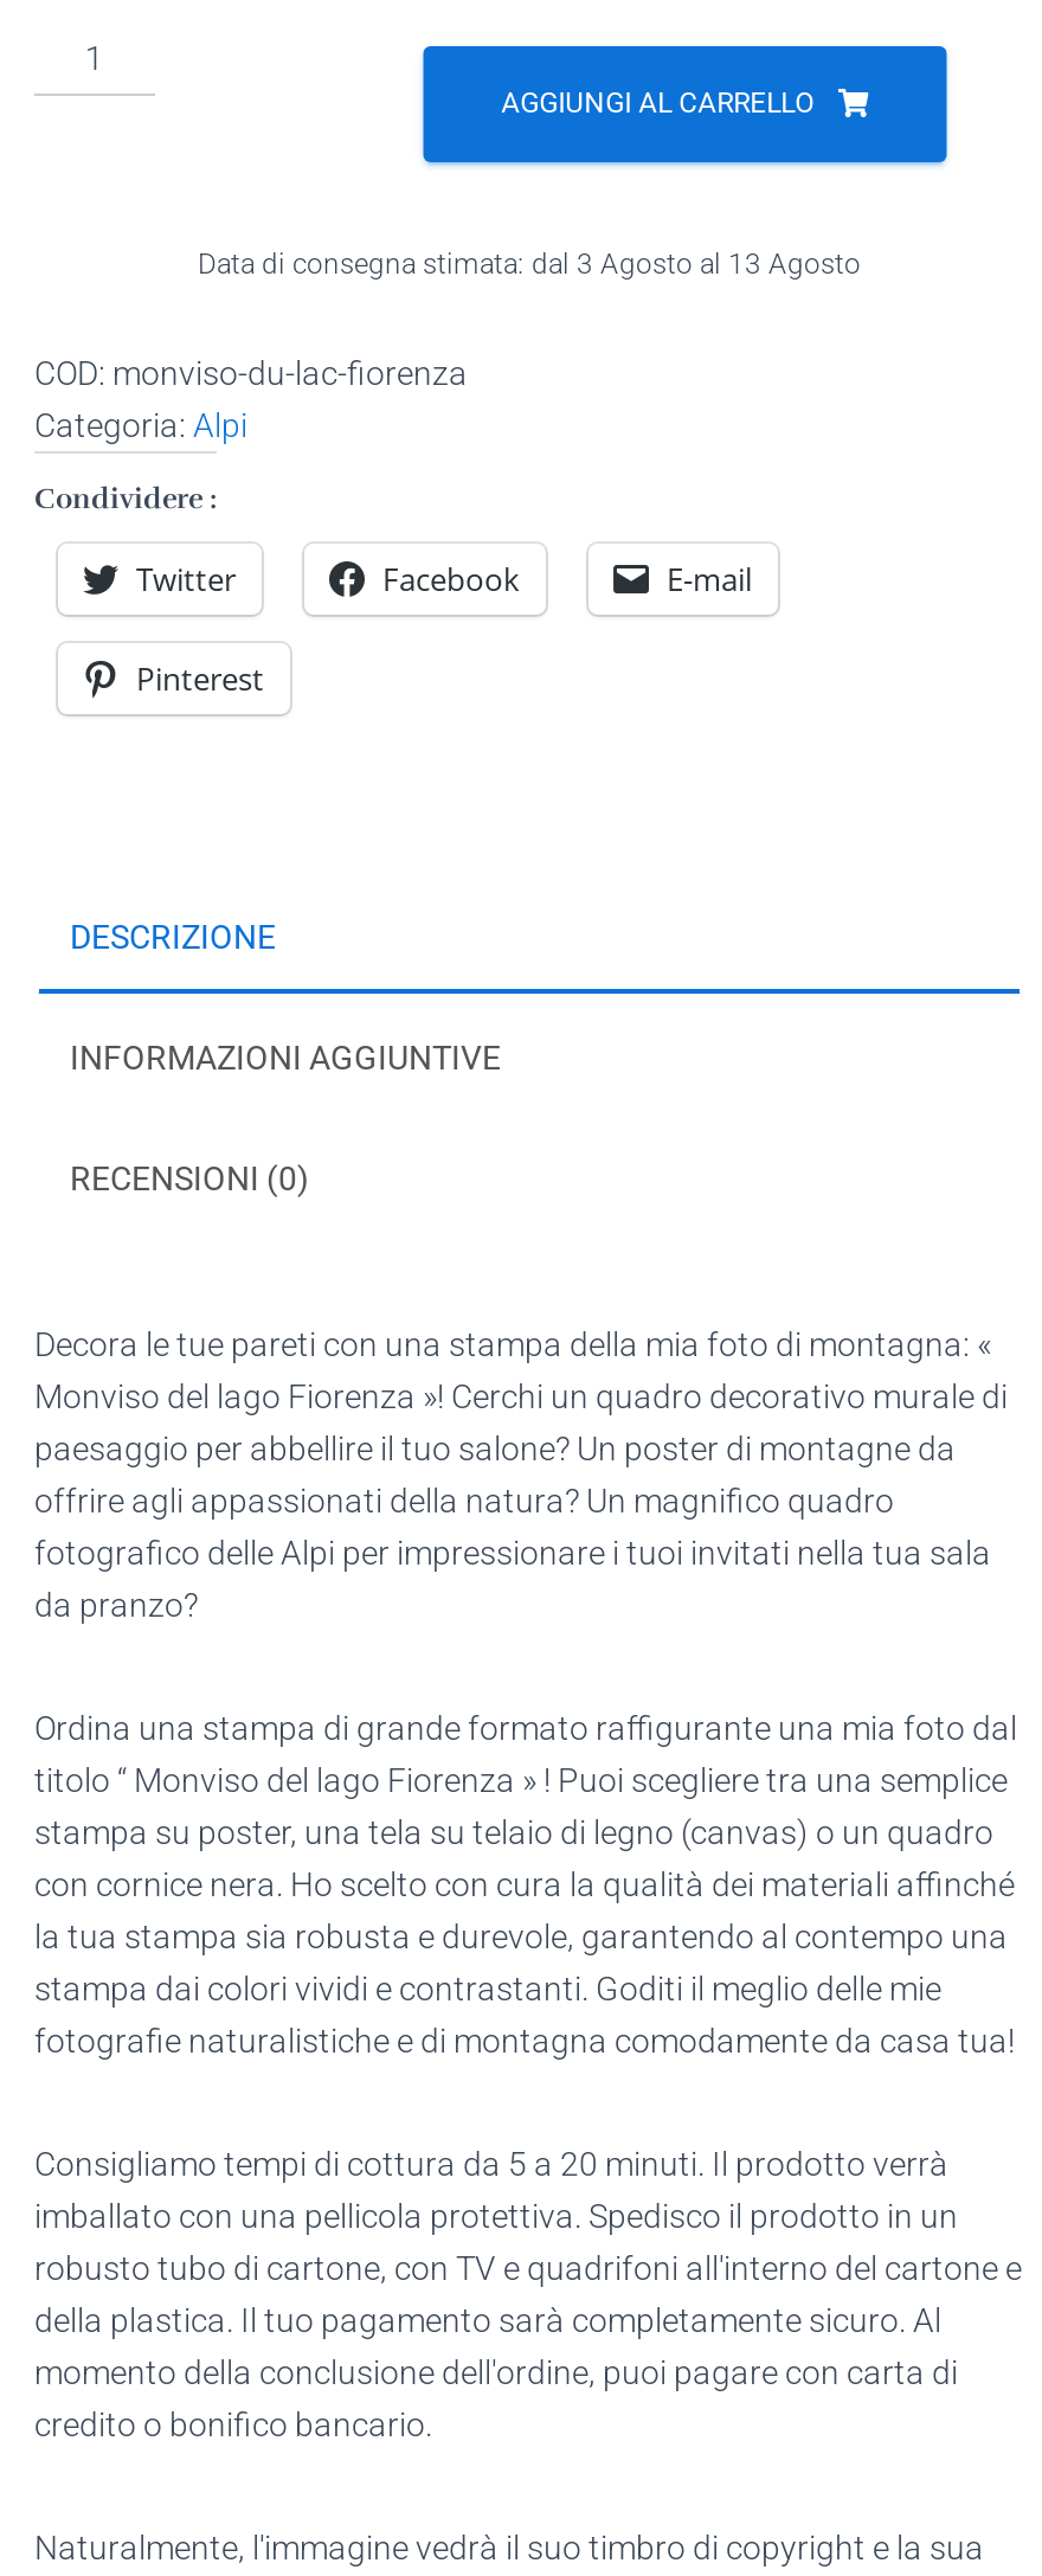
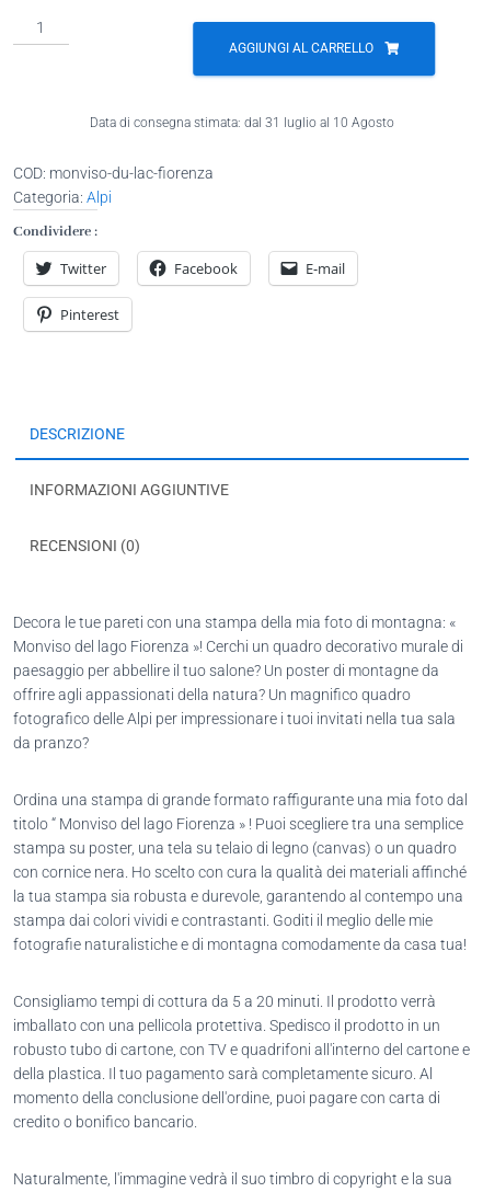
[198,248,861,281] Data di consegna stimata: dal 3 Agosto al 13 Agosto -> [90,115,394,130] Data di consegna stimata: dal 31 luglio al 10 Agosto

